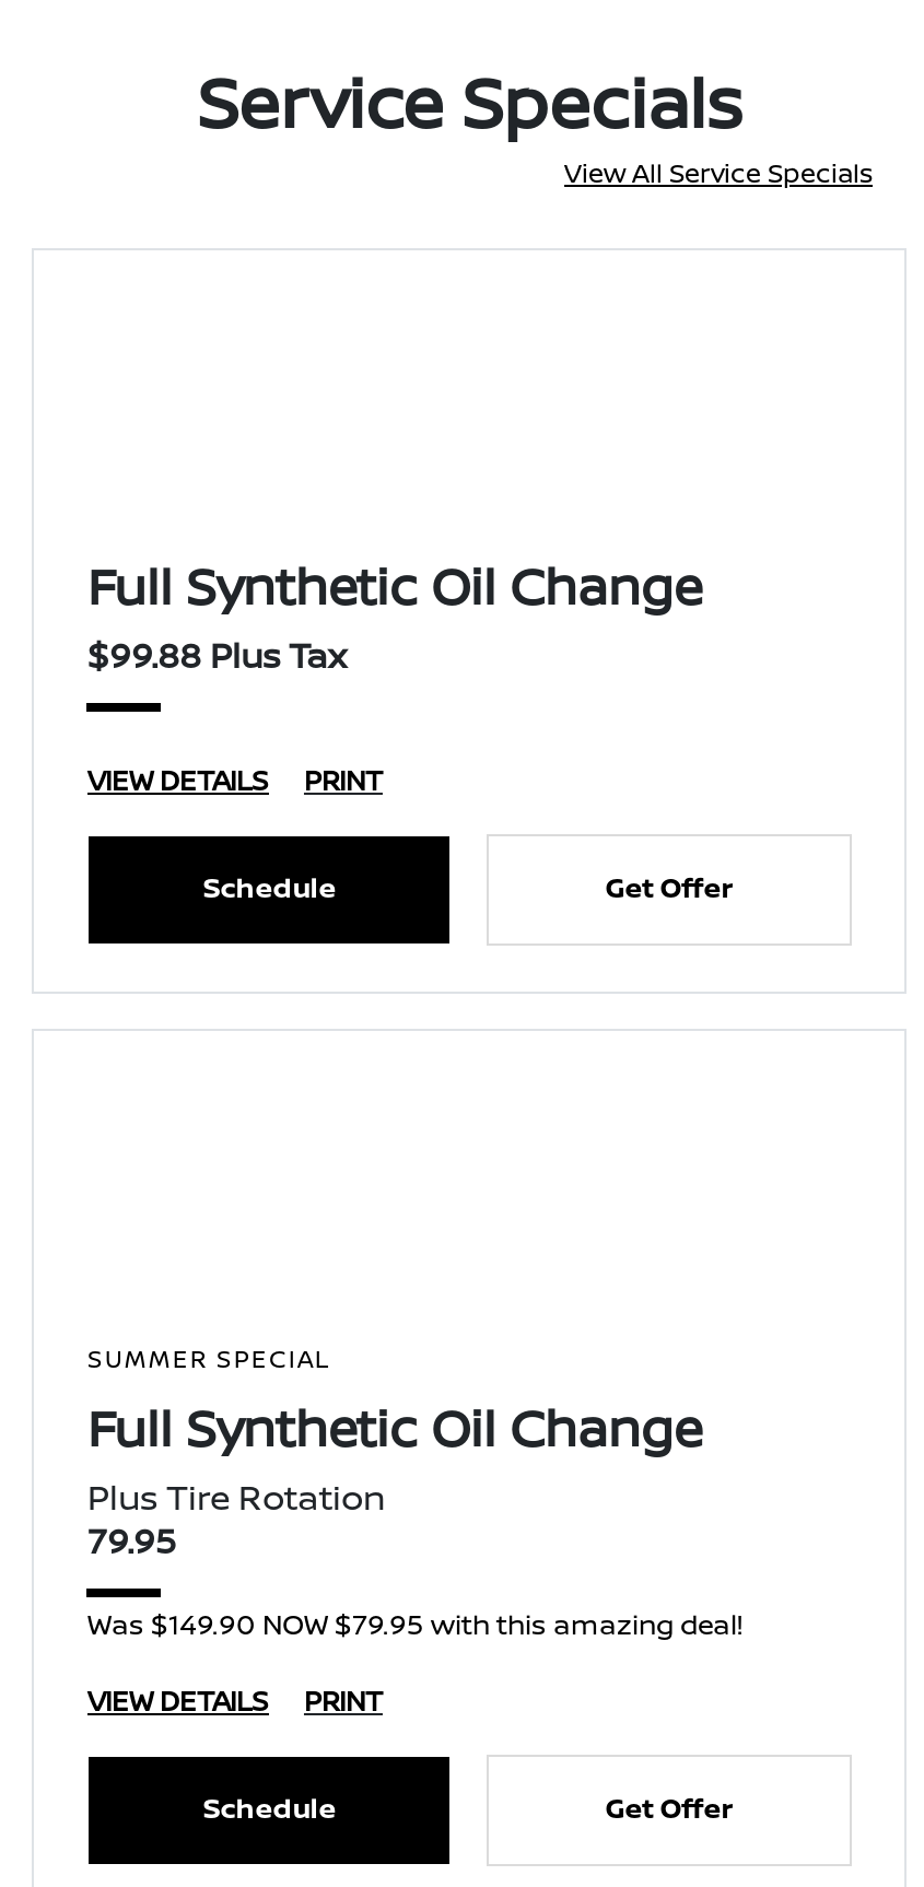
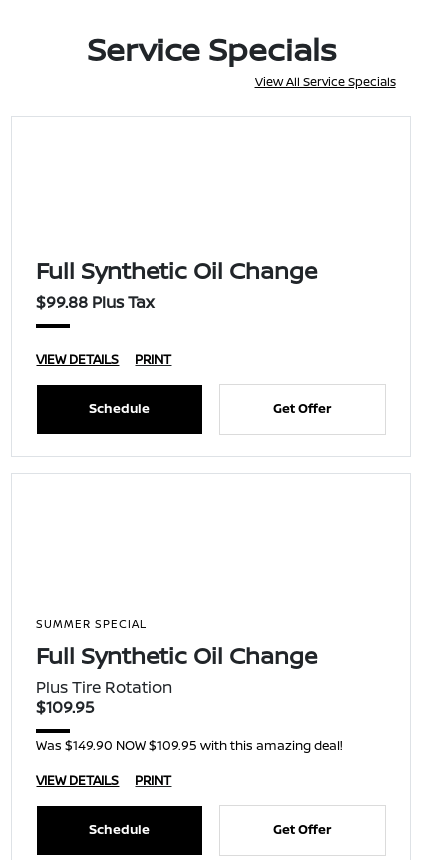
[87,1516,177,1564] 79.95 -> [36,696,95,718] $109.95
[87,1604,744,1643] Was $149.90 NOW $79.95 with this amazing deal! -> [36,736,343,754] Was $149.90 NOW $109.95 with this amazing deal!

